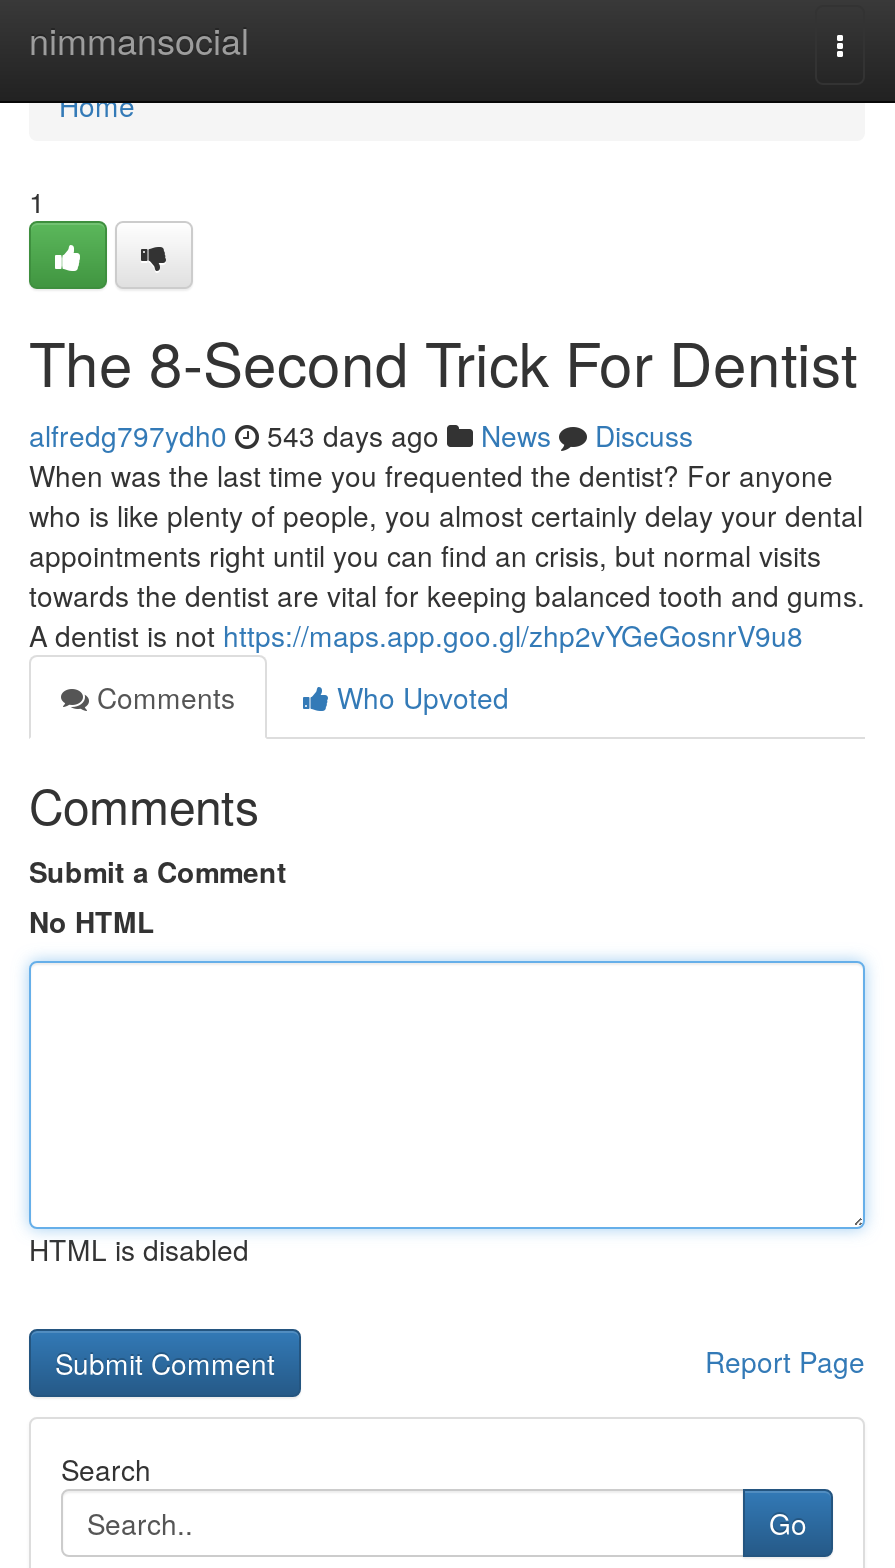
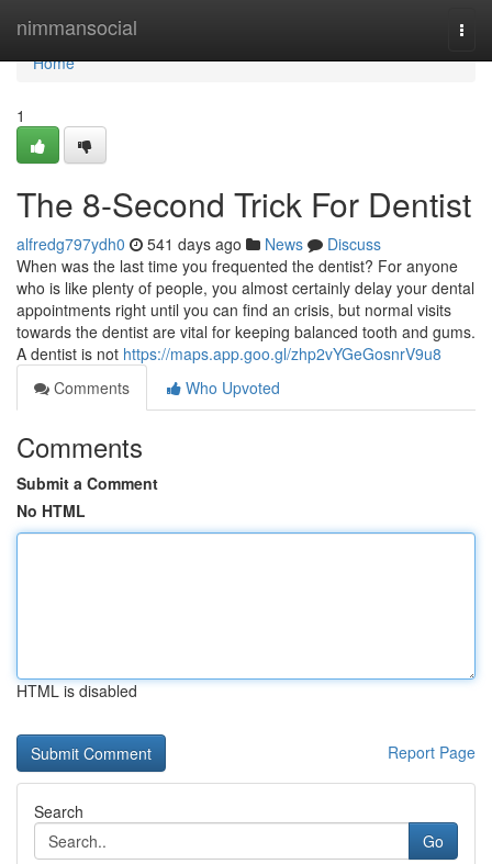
[29,415,693,455] alfredg797ydh0 543 days ago News Discuss -> [16,233,381,255] alfredg797ydh0 541 days ago News Discuss

